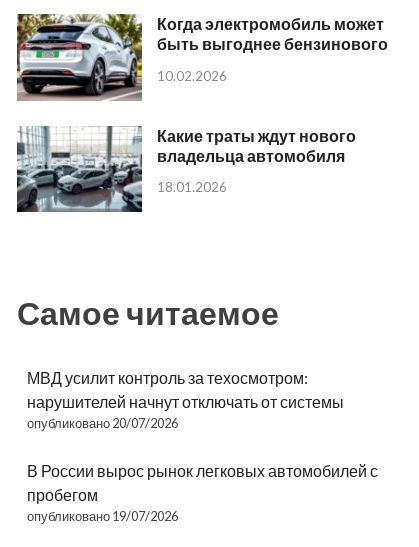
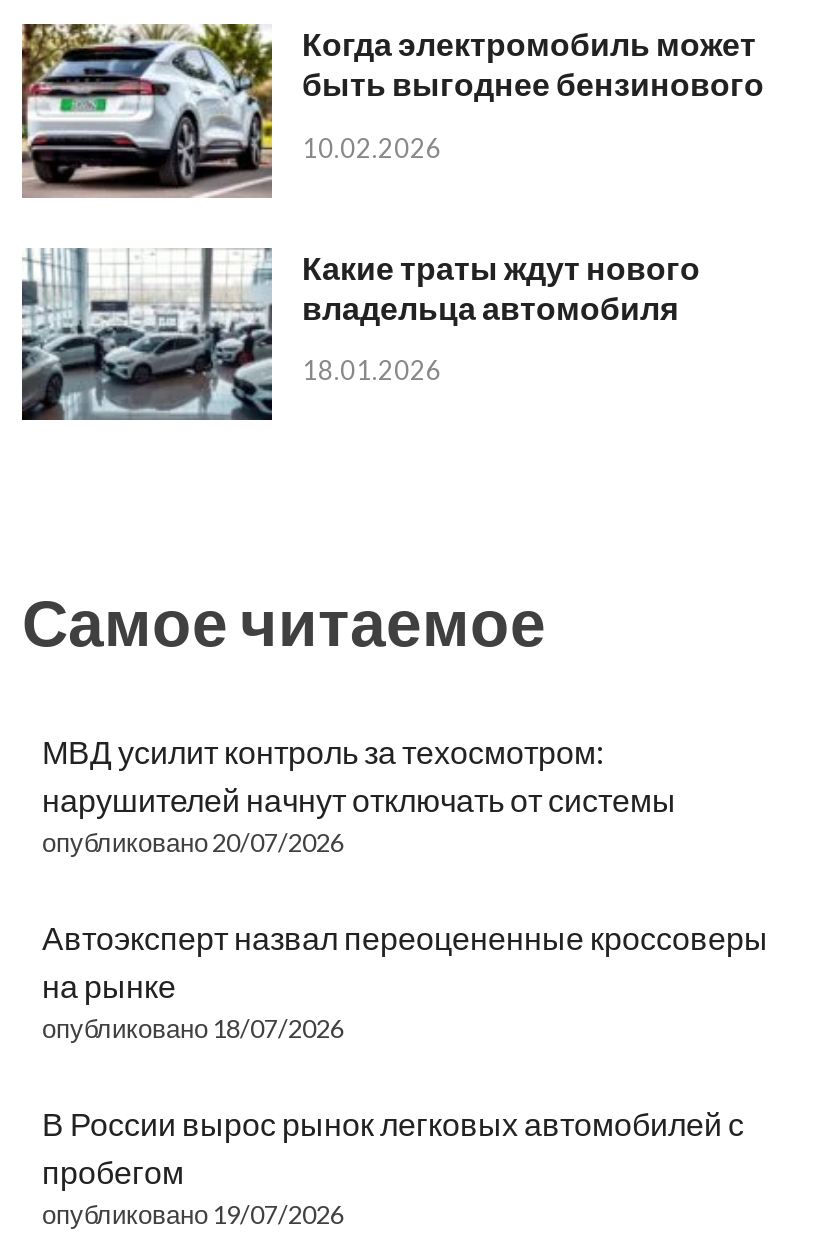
none -> [42,919,768,1045] Автоэксперт назвал переоцененные кроссоверы | на рынке | опубликовано 18/07/2026

